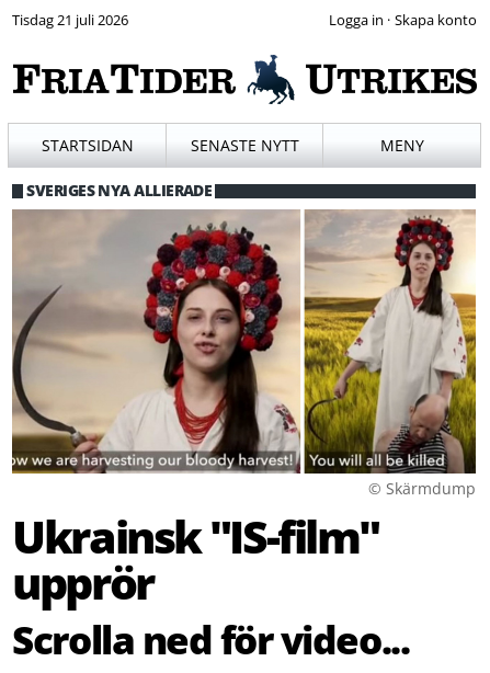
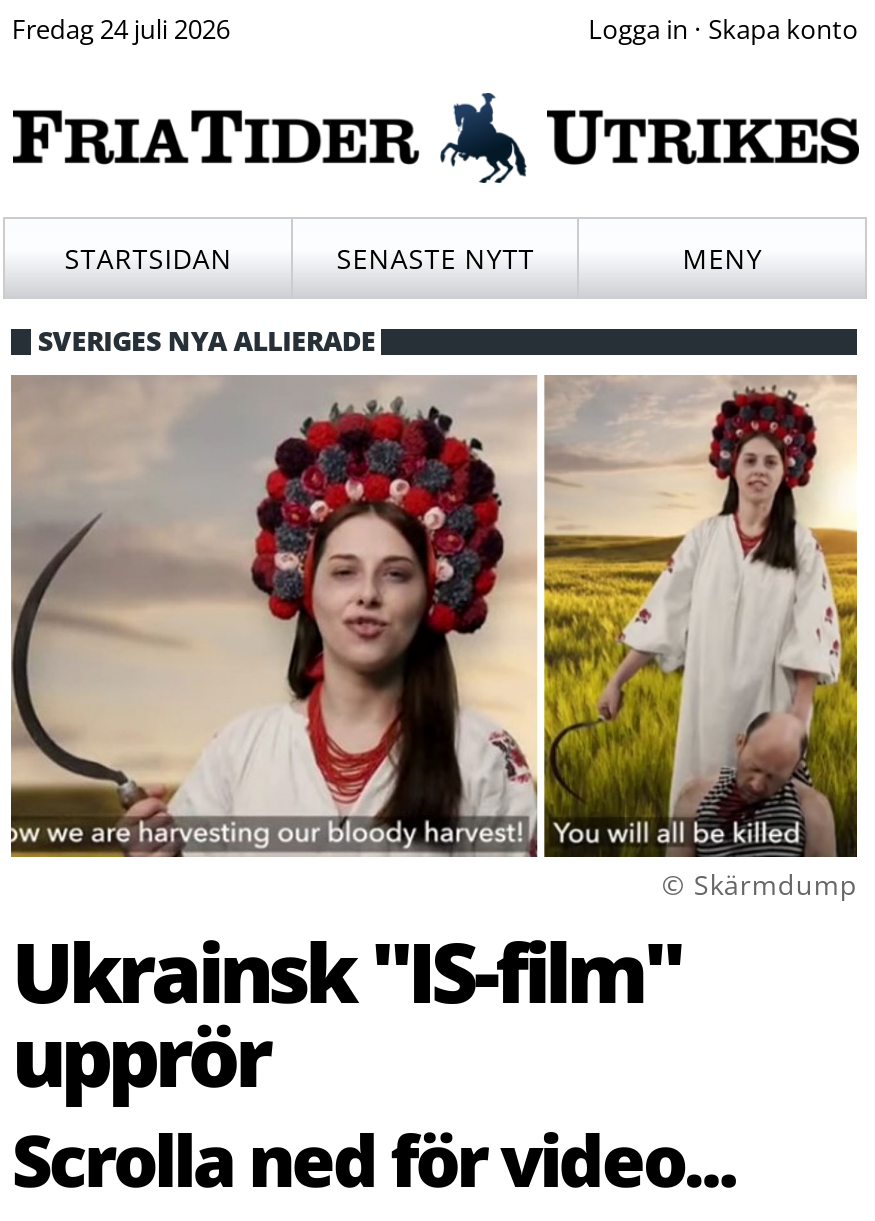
[12,10,129,30] Tisdag 21 juli 2026 -> [12,12,230,48] Fredag 24 juli 2026

